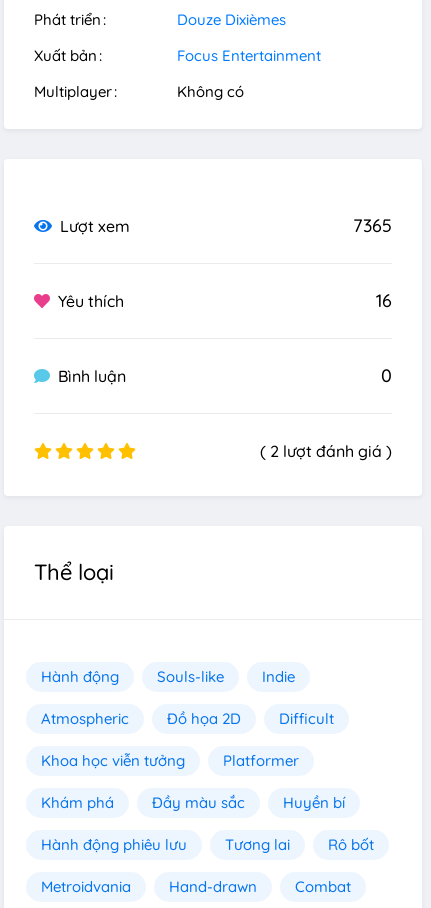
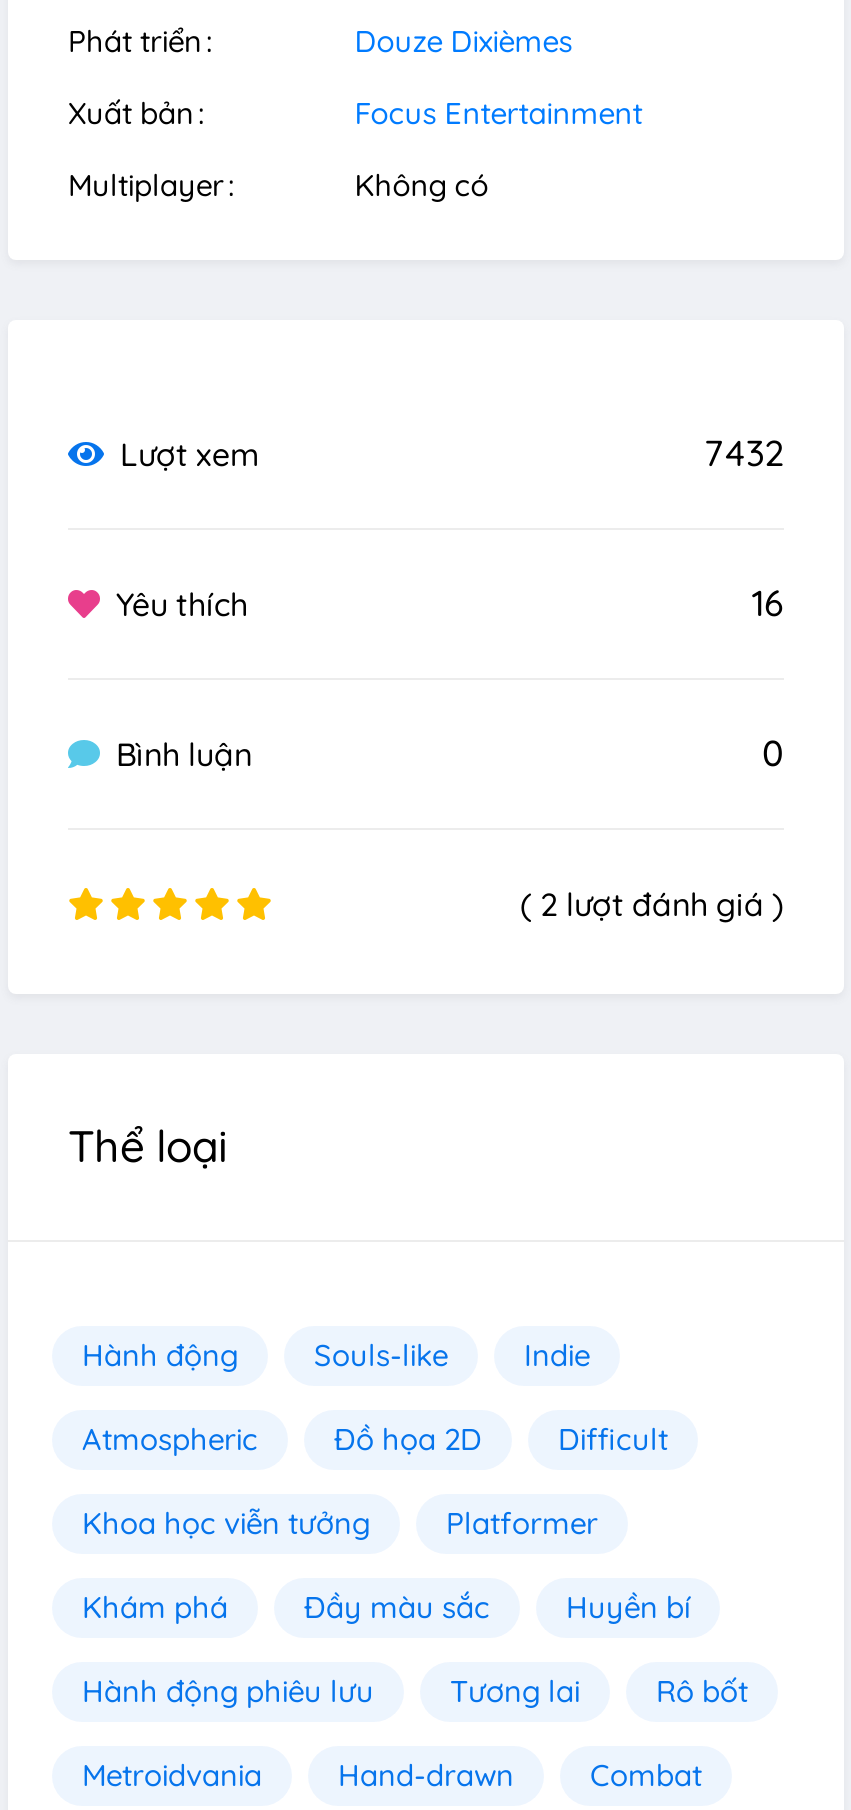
[353,214,392,237] 7365 -> [704,430,784,476] 7432

